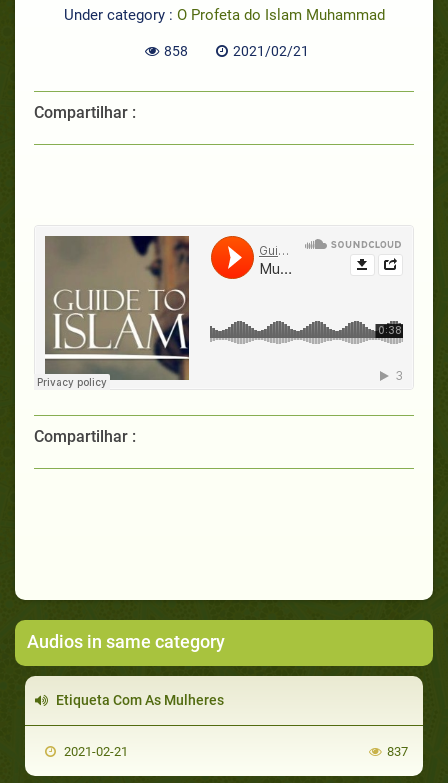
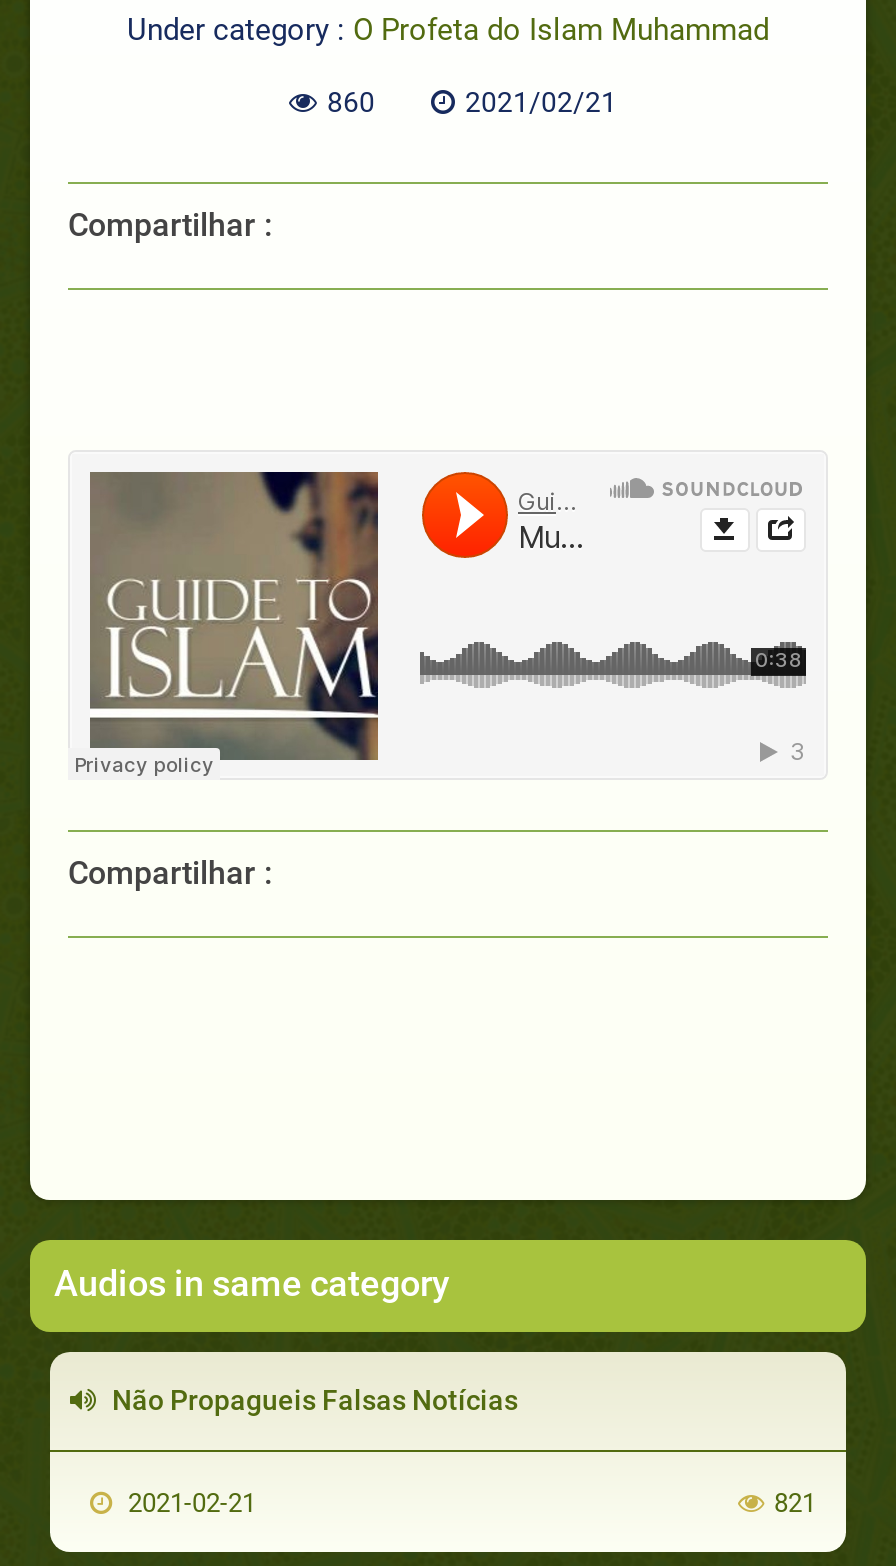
[163,43,187,59] 858 -> [327,85,375,117] 860
[53,692,224,708] Etiqueta Com As Mulheres -> [106,1383,518,1415] Não Propagueis Falsas Notícias
[387,744,408,759] 837 -> [774,1487,816,1517] 821

